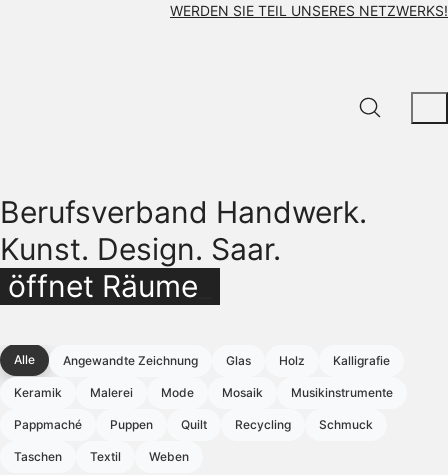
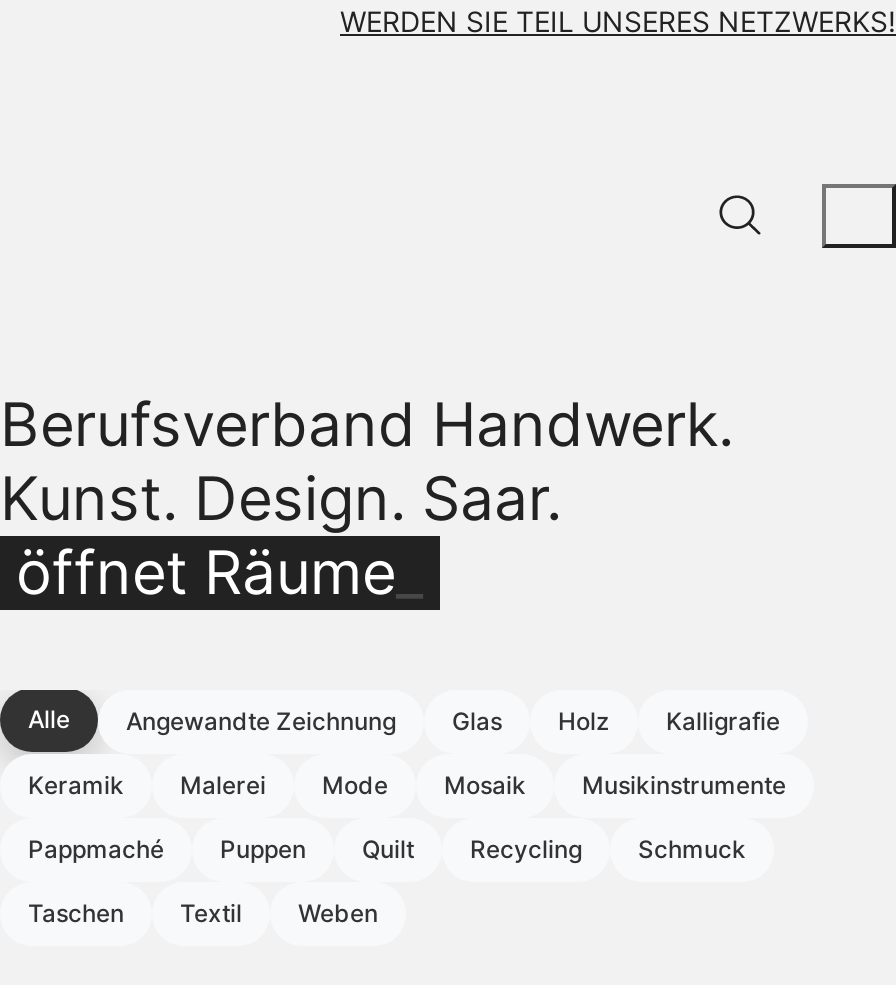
[8,268,212,304] öffnet Räume_ -> [16,536,102,608] öf_

